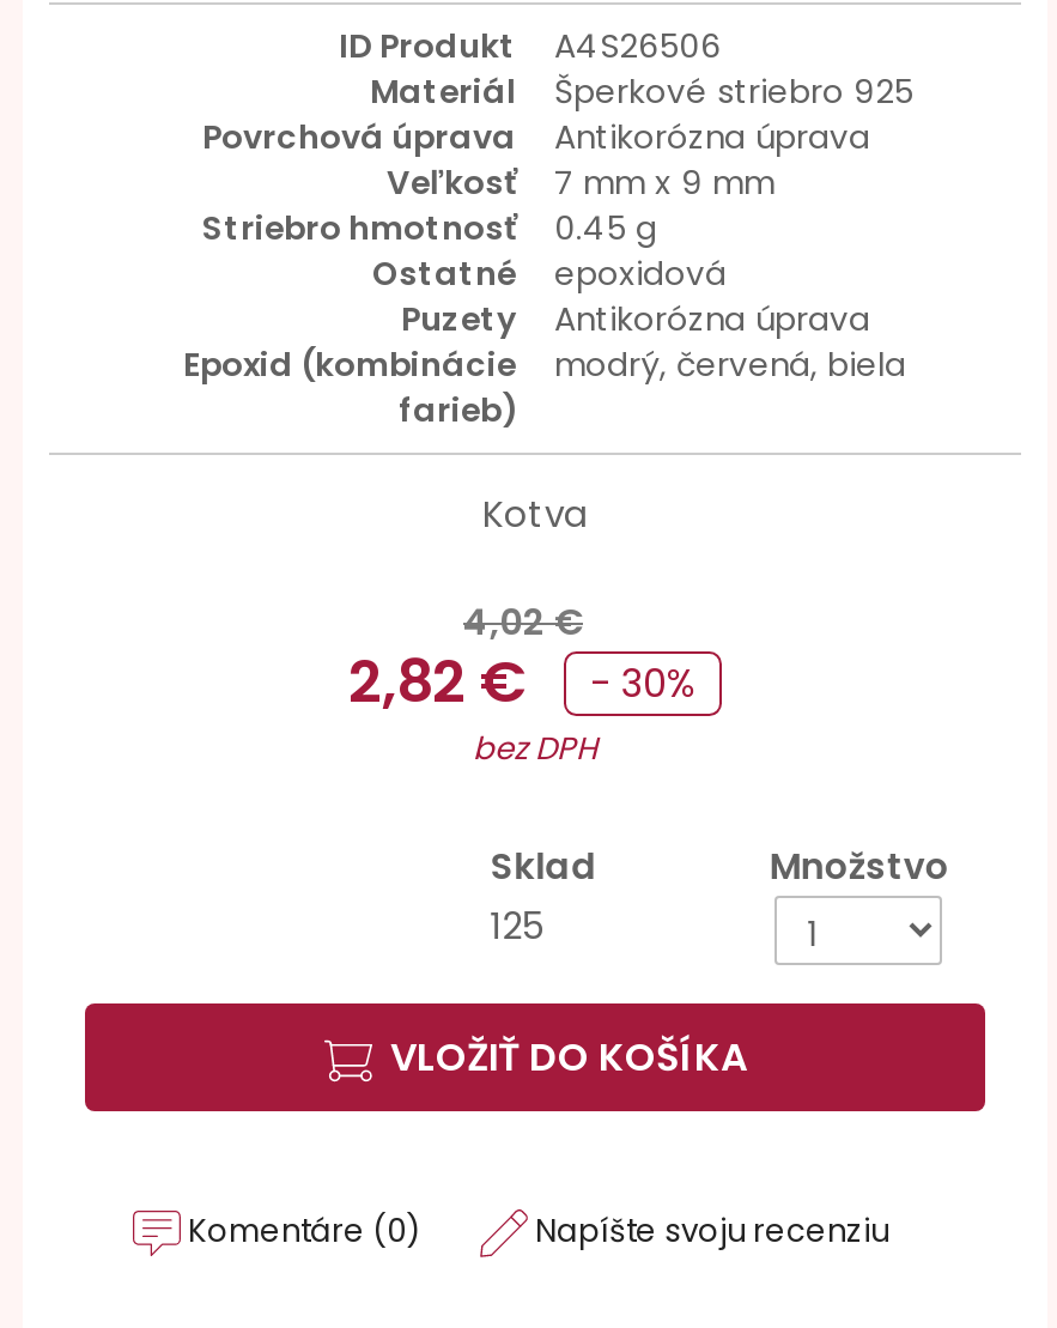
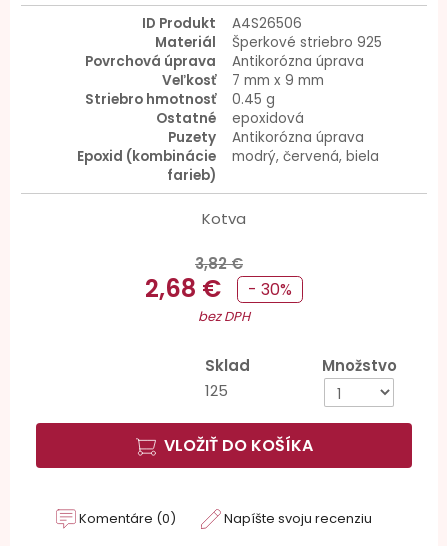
[463,596,583,647] 4,02 € -> [195,253,243,274] 3,82 €
[348,642,695,721] 2,82 € - 30% -> [145,272,292,305] 2,68 € - 30%

